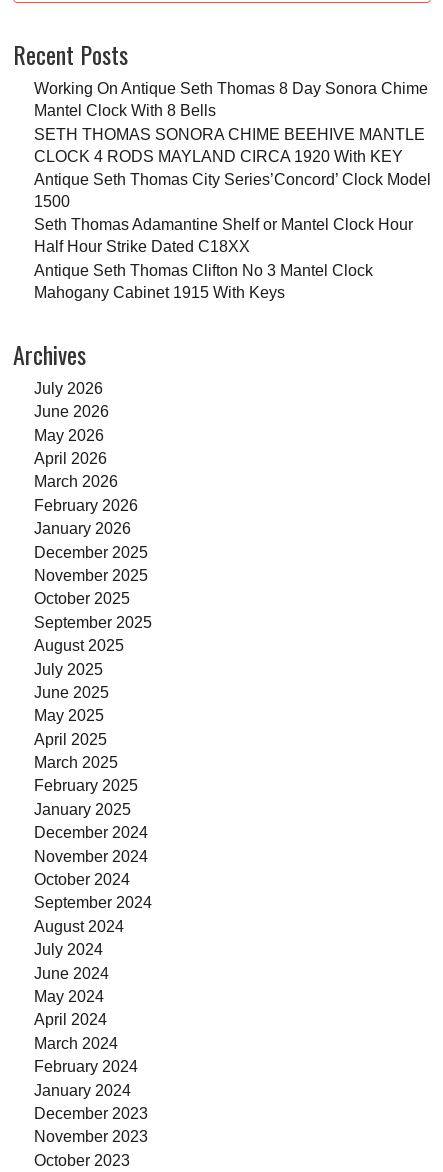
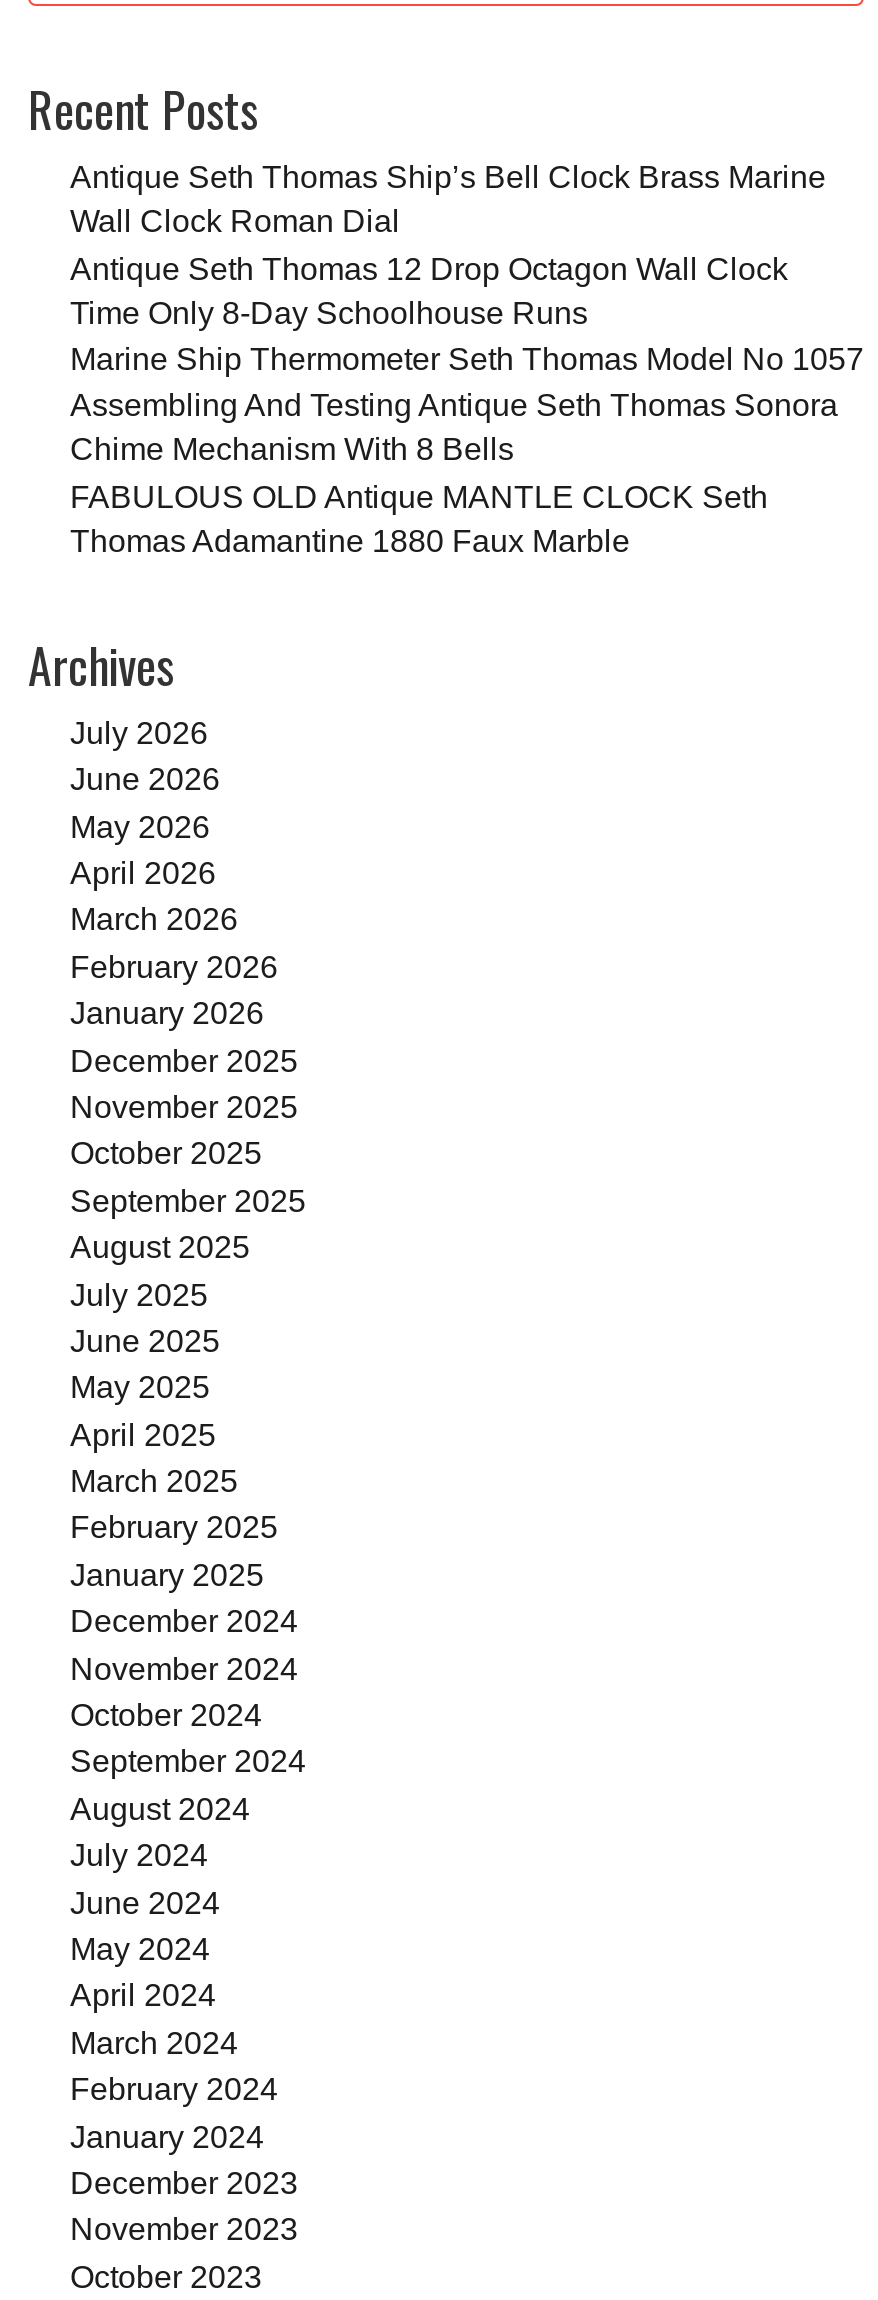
[34,79,431,301] Working On Antique Seth Thomas 8 Day Sonora Chime | Mantel Clock With 8 Bells | SETH THOMAS SONORA CHIME BEEHIVE MANTLE | CLOCK 4 RODS MAYLAND CIRCA 1920 With KEY | Antique Seth Thomas City Series’Concord’ Clock Model | 1500 | Seth Thomas Adamantine Shelf or Mantel Clock Hour | Half Hour Strike Dated C18XX | Antique Seth Thomas Clifton No 3 Mantel Clock | Mahogany Cabinet 1915 With Keys -> [70,159,864,558] Antique Seth Thomas Ship’s Bell Clock Brass Marine | Wall Clock Roman Dial | Antique Seth Thomas 12 Drop Octagon Wall Clock | Time Only 8-Day Schoolhouse Runs | Marine Ship Thermometer Seth Thomas Model No 1057 | Assembling And Testing Antique Seth Thomas Sonora | Chime Mechanism With 8 Bells | FABULOUS OLD Antique MANTLE CLOCK Seth | Thomas Adamantine 1880 Faux Marble

